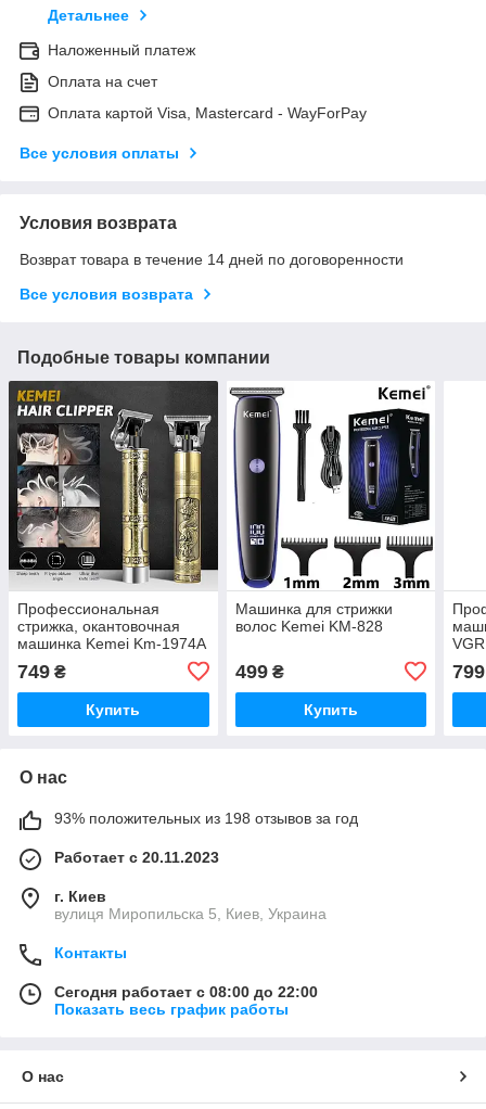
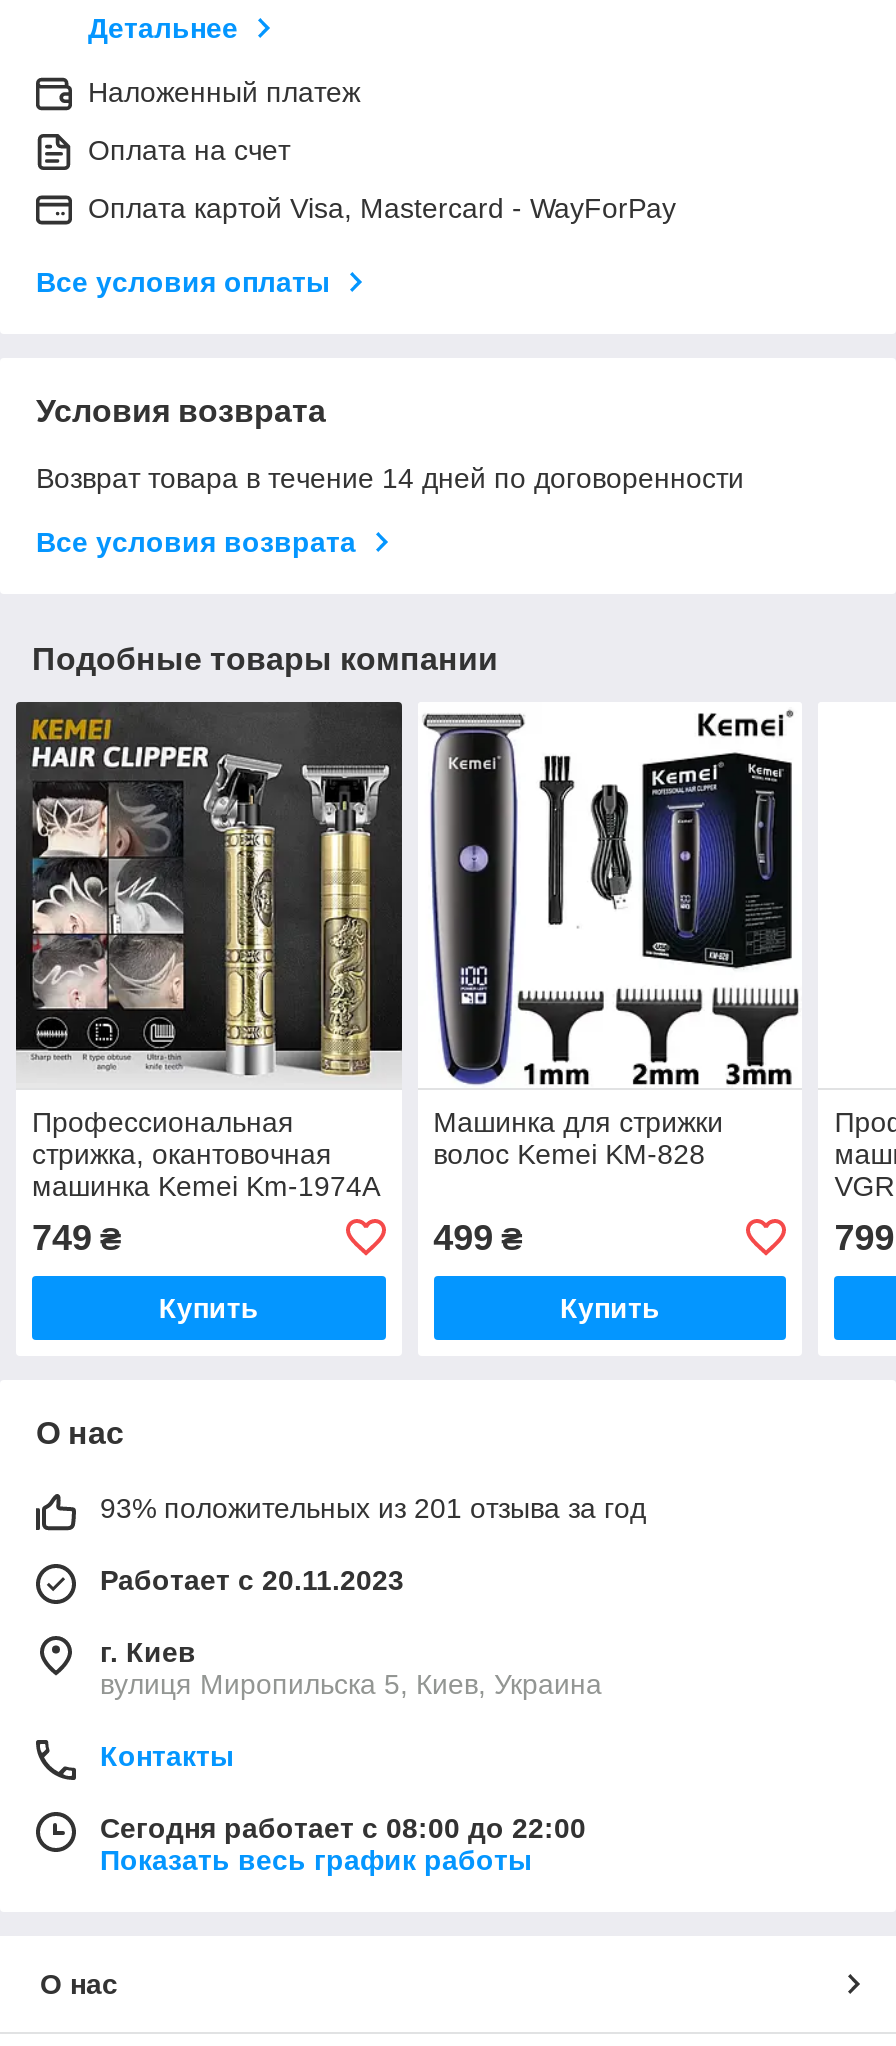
[54,809,358,827] 93% положительных из 198 отзывов за год -> [100,1492,646,1524] 93% положительных из 201 отзыва за год

